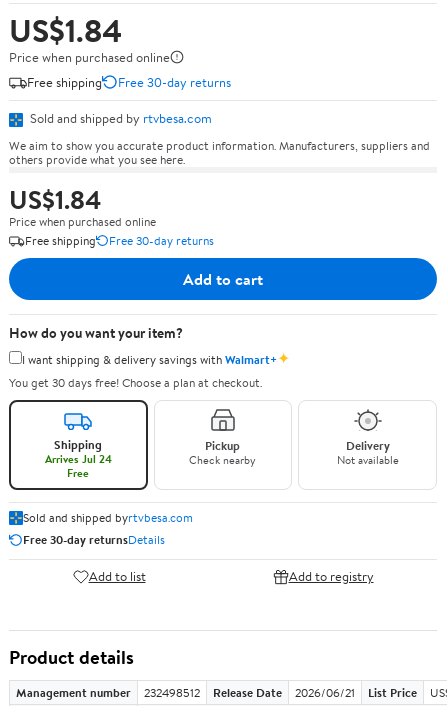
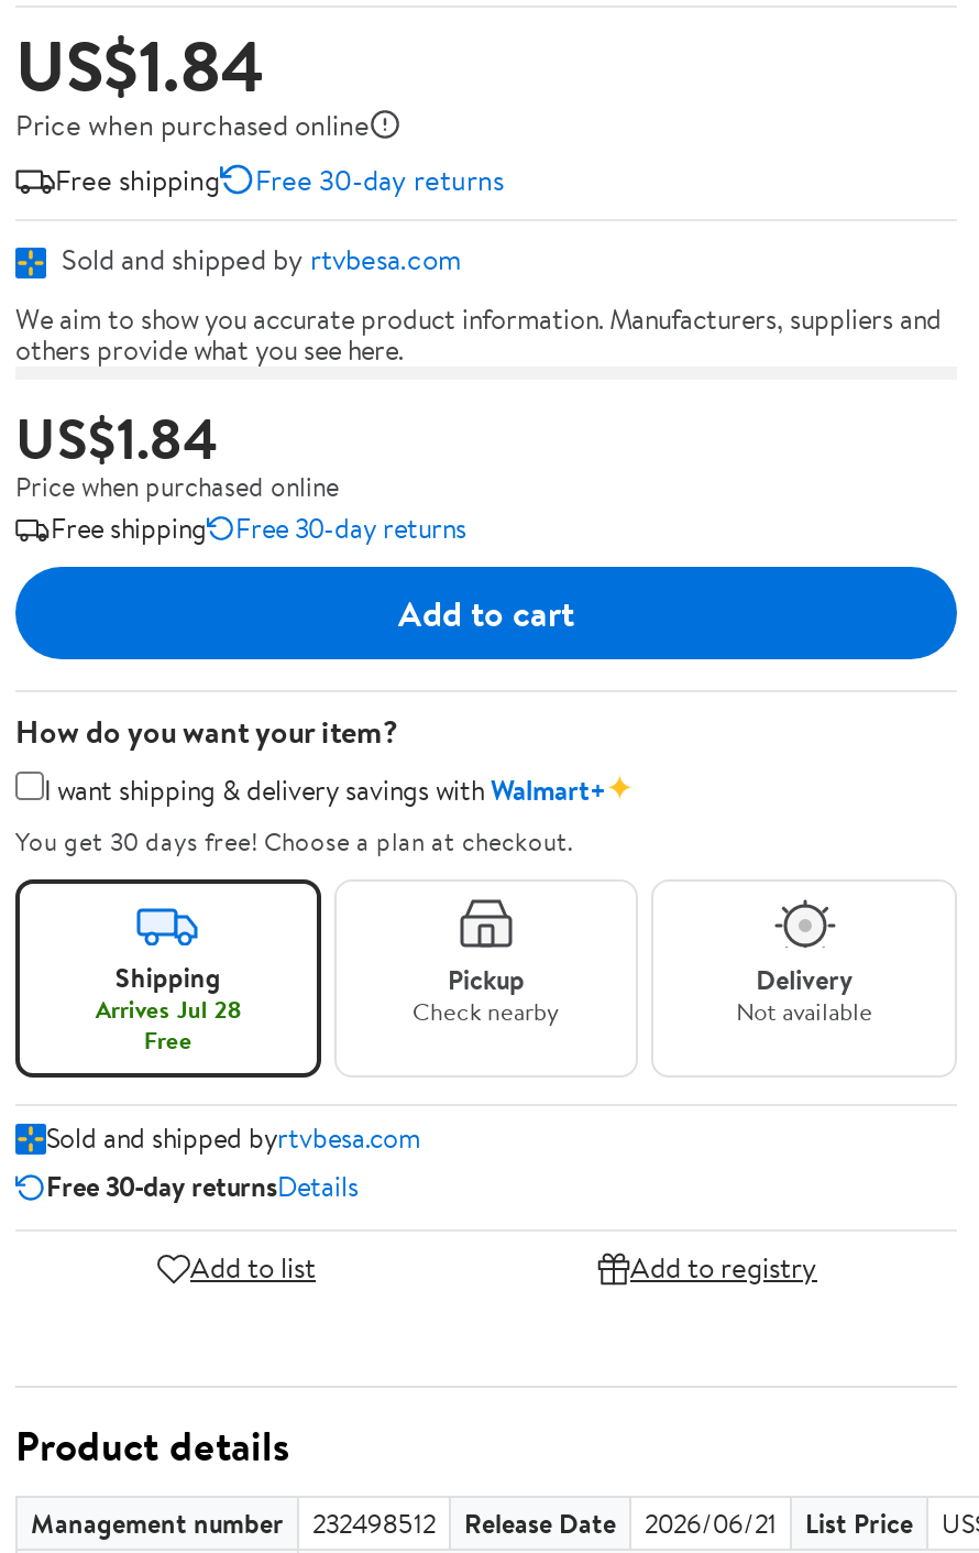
[45,451,112,467] Arrives Jul 24 -> [95,992,240,1027] Arrives Jul 28

